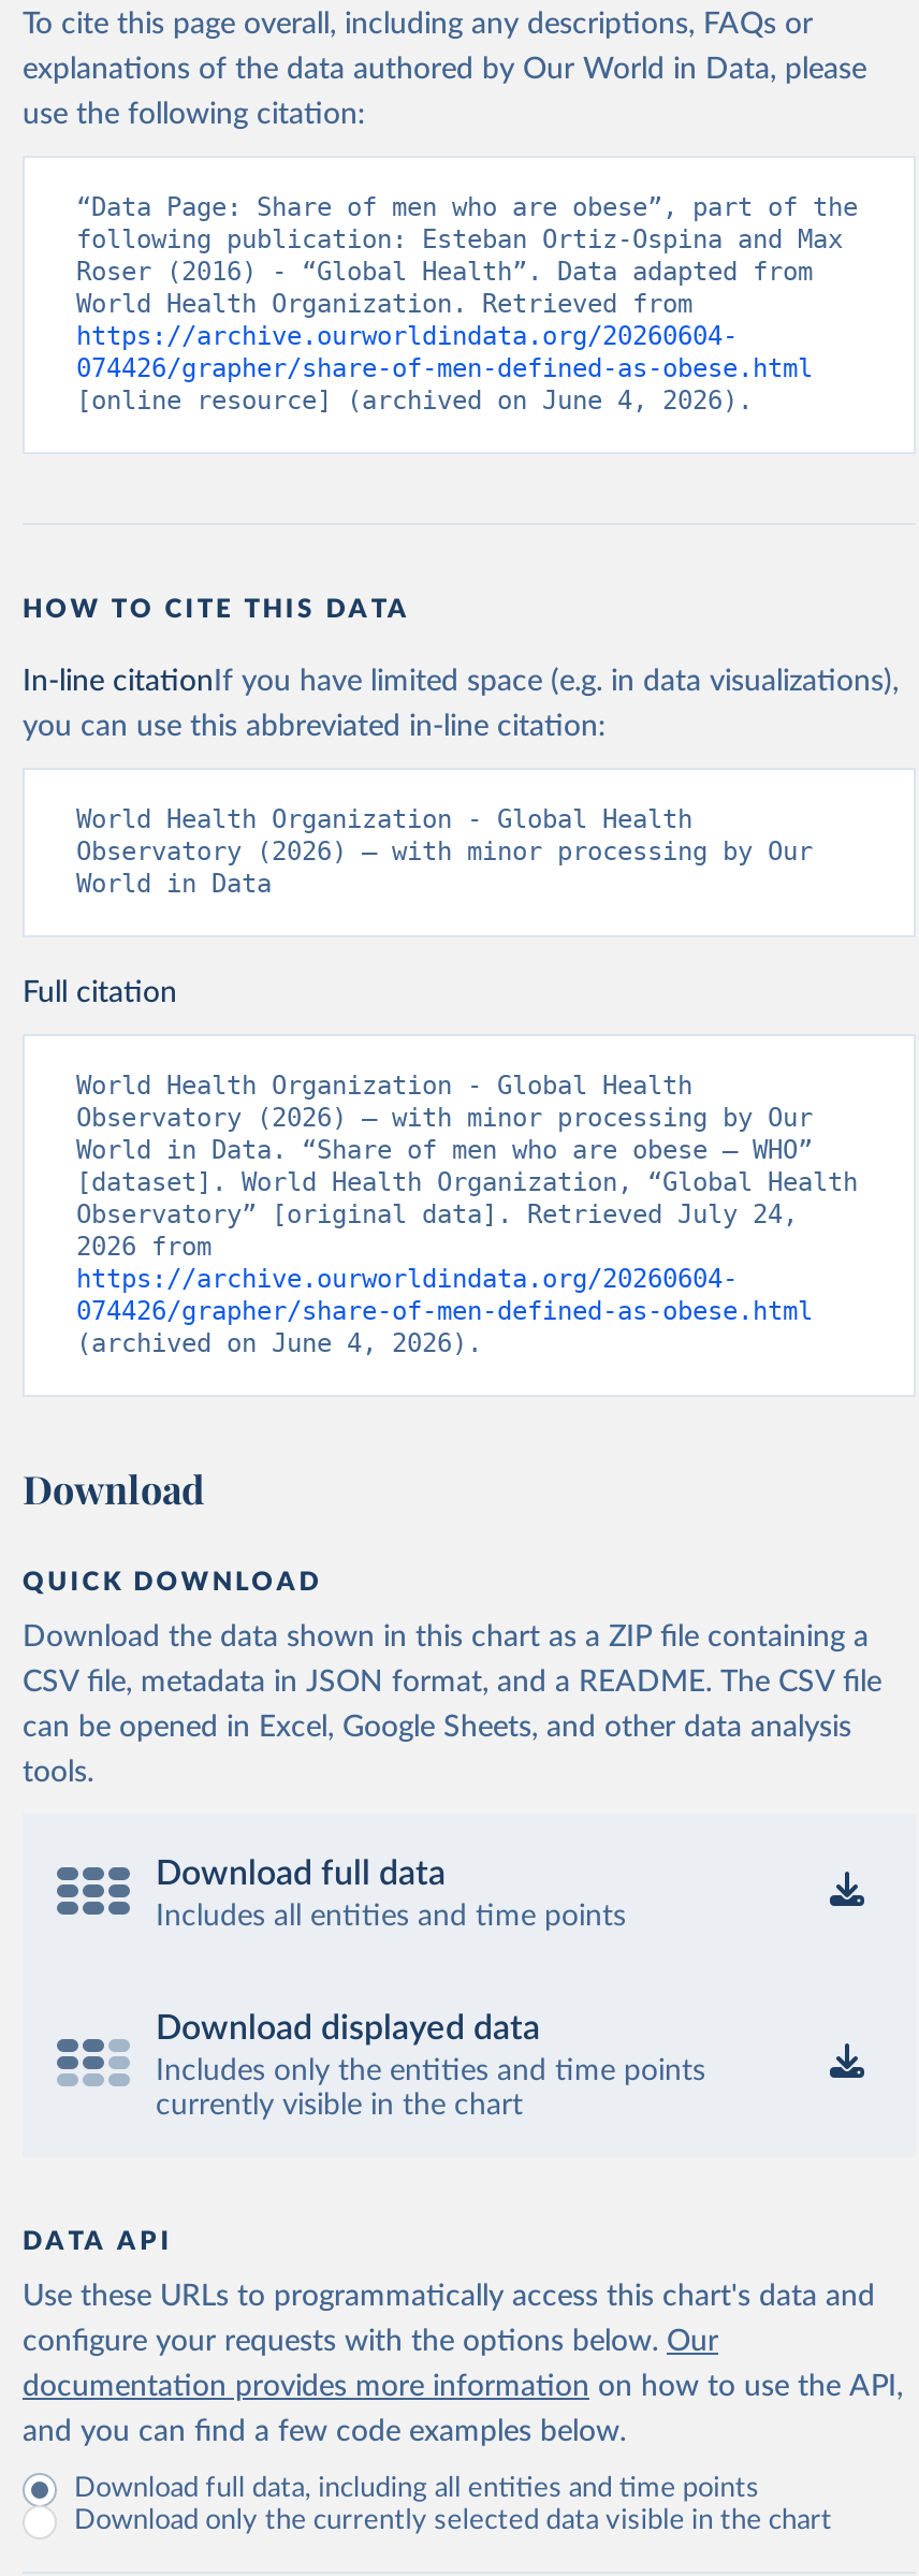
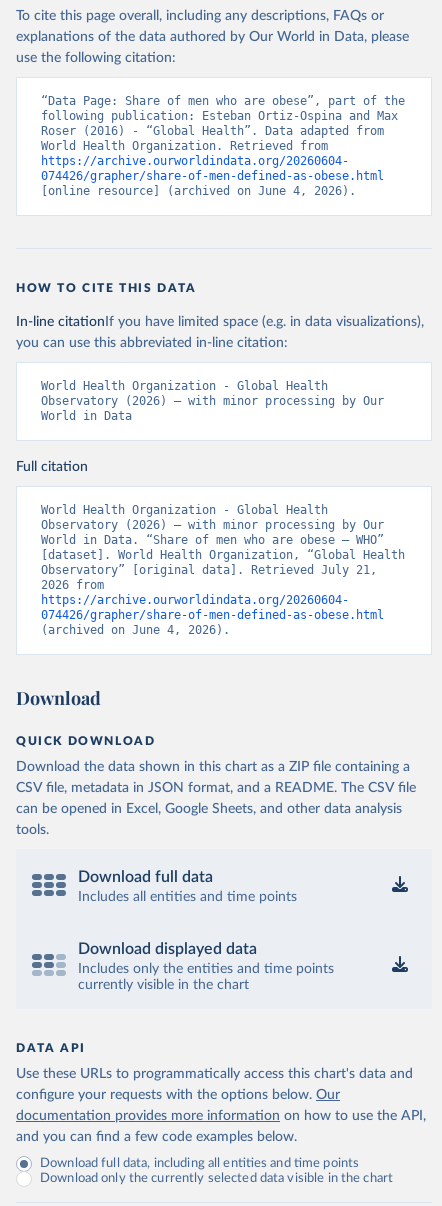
[76,1199,798,1229] Observatory” [original data]. Retrieved July 24, -> [41,563,377,577] Observatory” [original data]. Retrieved July 21,

